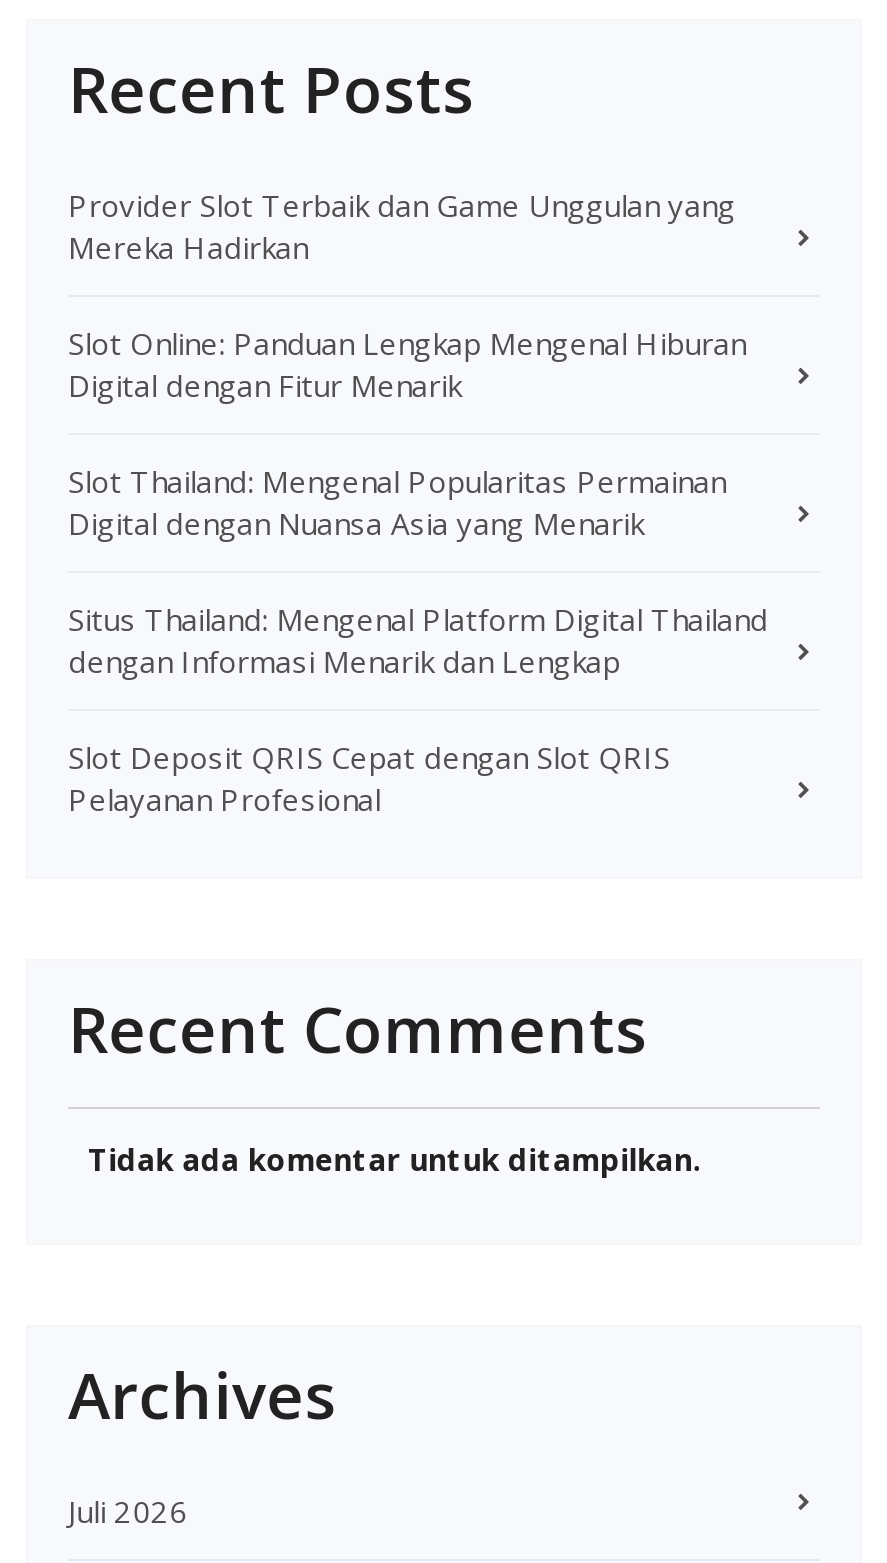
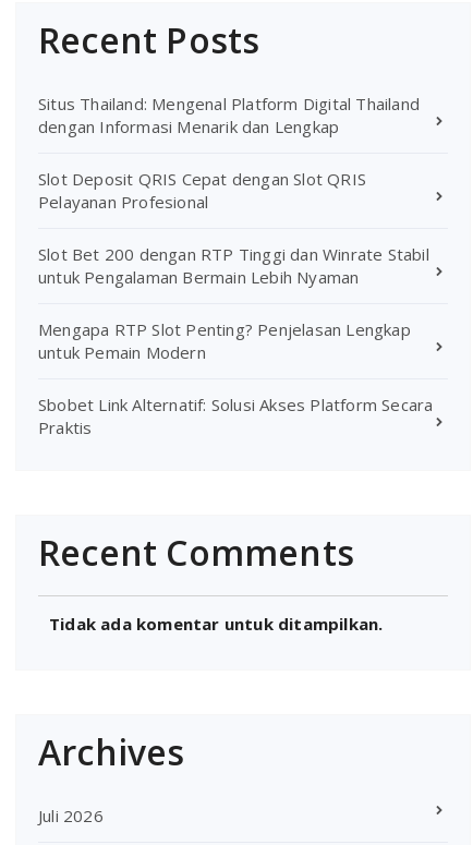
[68,184,746,542] Provider Slot Terbaik dan Game Unggulan yang | Mereka Hadirkan | Slot Online: Panduan Lengkap Mengenal Hiburan | Digital dengan Fitur Menarik | Slot Thailand: Mengenal Popularitas Permainan | Digital dengan Nuansa Asia yang Menarik -> none
moved [68,598,768,818] -> [38,92,420,212]: Situs Thailand: Mengenal Platform Digital Thailand | dengan Informasi Menarik dan Lengkap | Slot Deposit QRIS Cepat dengan Slot QRIS | Pelayanan Profesional
none -> [38,243,433,438] Slot Bet 200 dengan RTP Tinggi dan Winrate Stabil | untuk Pengalaman Bermain Lebih Nyaman | Mengapa RTP Slot Penting? Penjelasan Lengkap | untuk Pemain Modern | Sbobet Link Alternatif: Solusi Akses Platform Secara | Praktis

